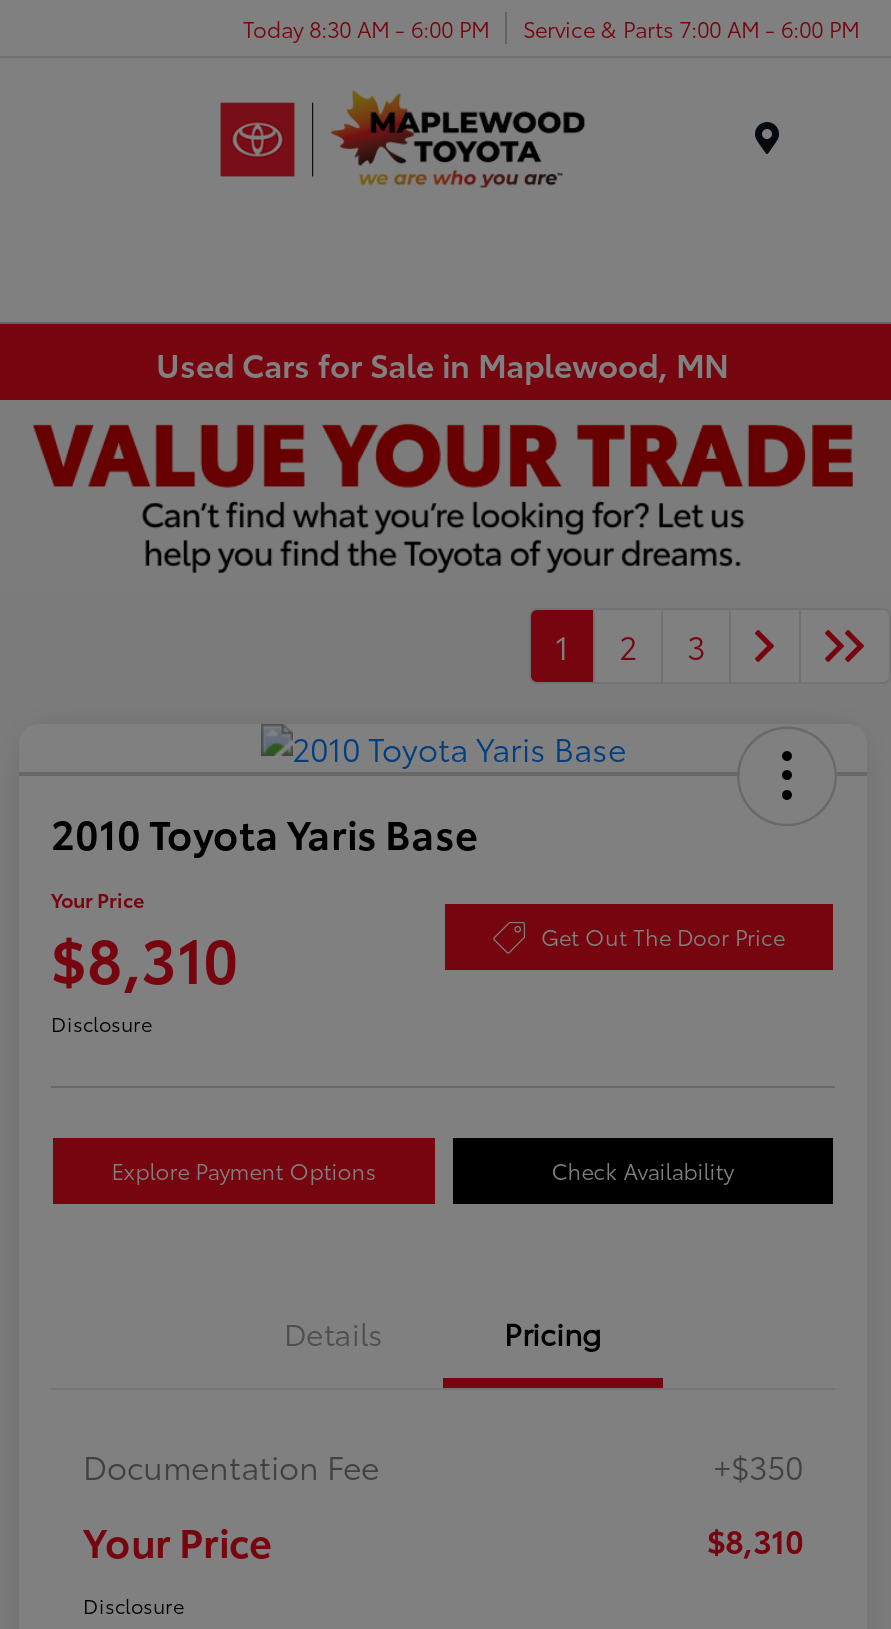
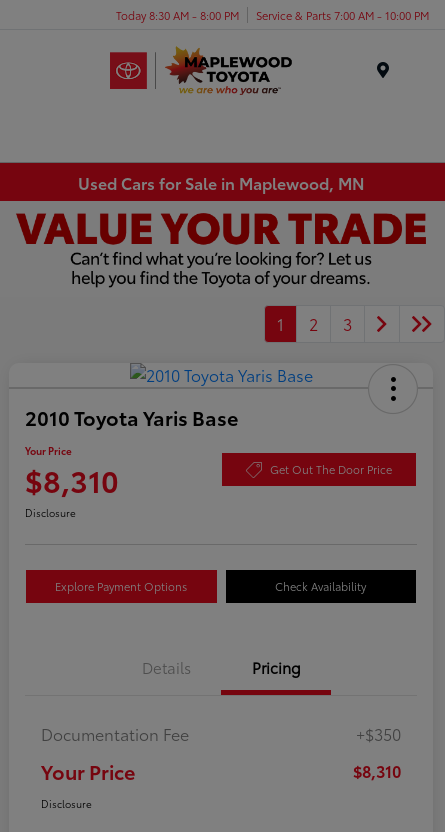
[243,11,489,43] Today 8:30 AM - 6:00 PM -> [116,6,239,22] Today 8:30 AM - 8:00 PM
[523,11,859,43] Service & Parts 7:00 AM - 6:00 PM -> [256,6,429,22] Service & Parts 7:00 AM - 10:00 PM

